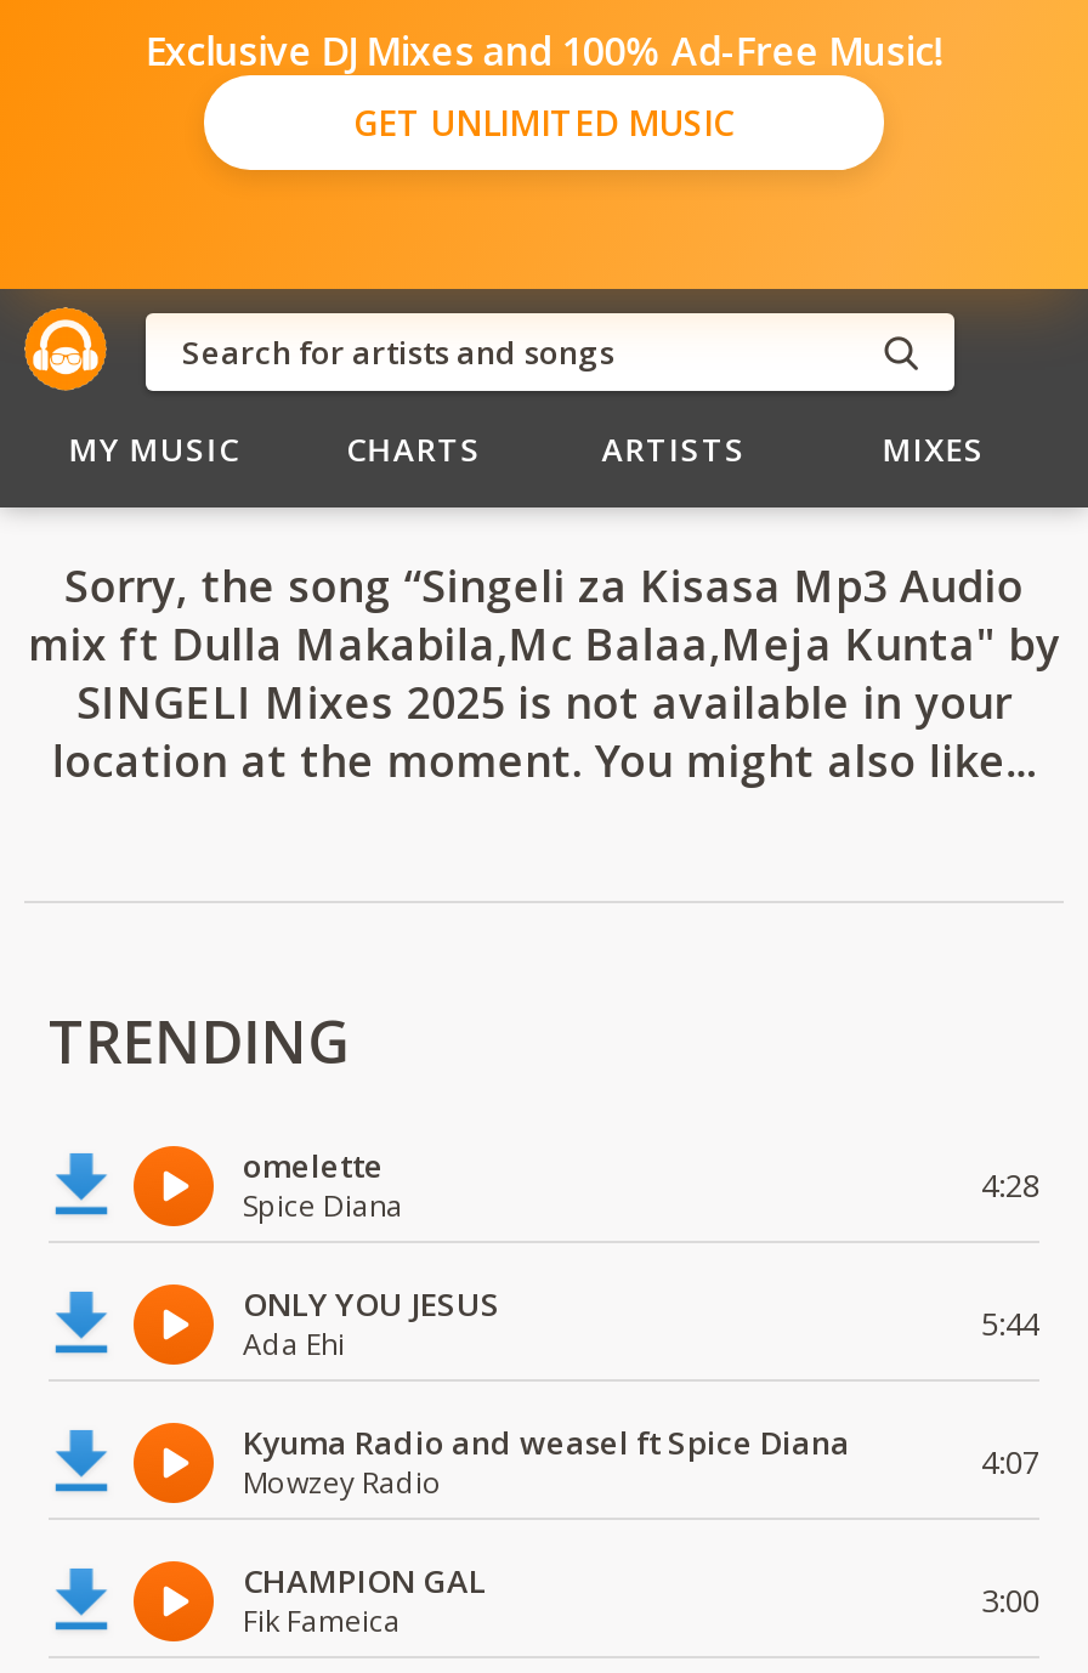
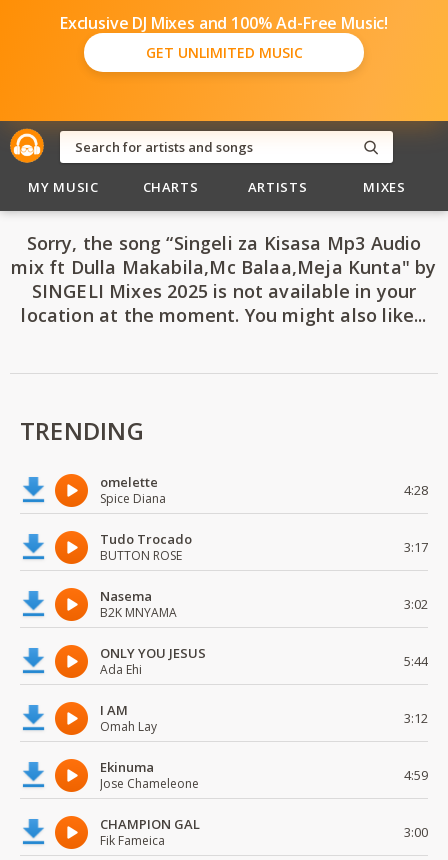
none -> [100,530,428,621] Tudo Trocado | BUTTON ROSE | 3:17 | Nasema | B2K MNYAMA | 3:02
[243,1420,1039,1503] Kyuma Radio and weasel ft Spice Diana | Mowzey Radio | 4:07 -> [100,701,428,792] I AM | Omah Lay | 3:12 | Ekinuma | Jose Chameleone | 4:59

